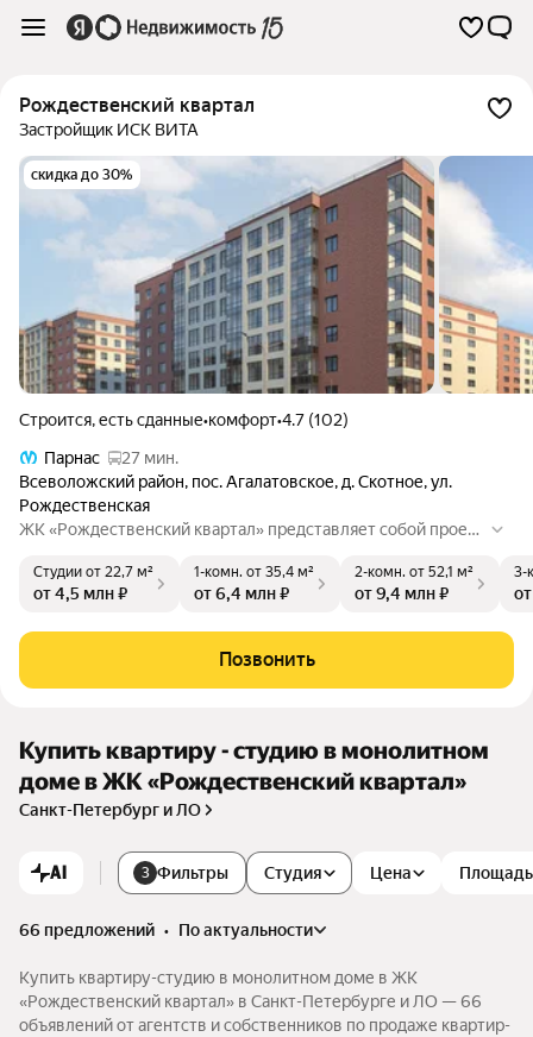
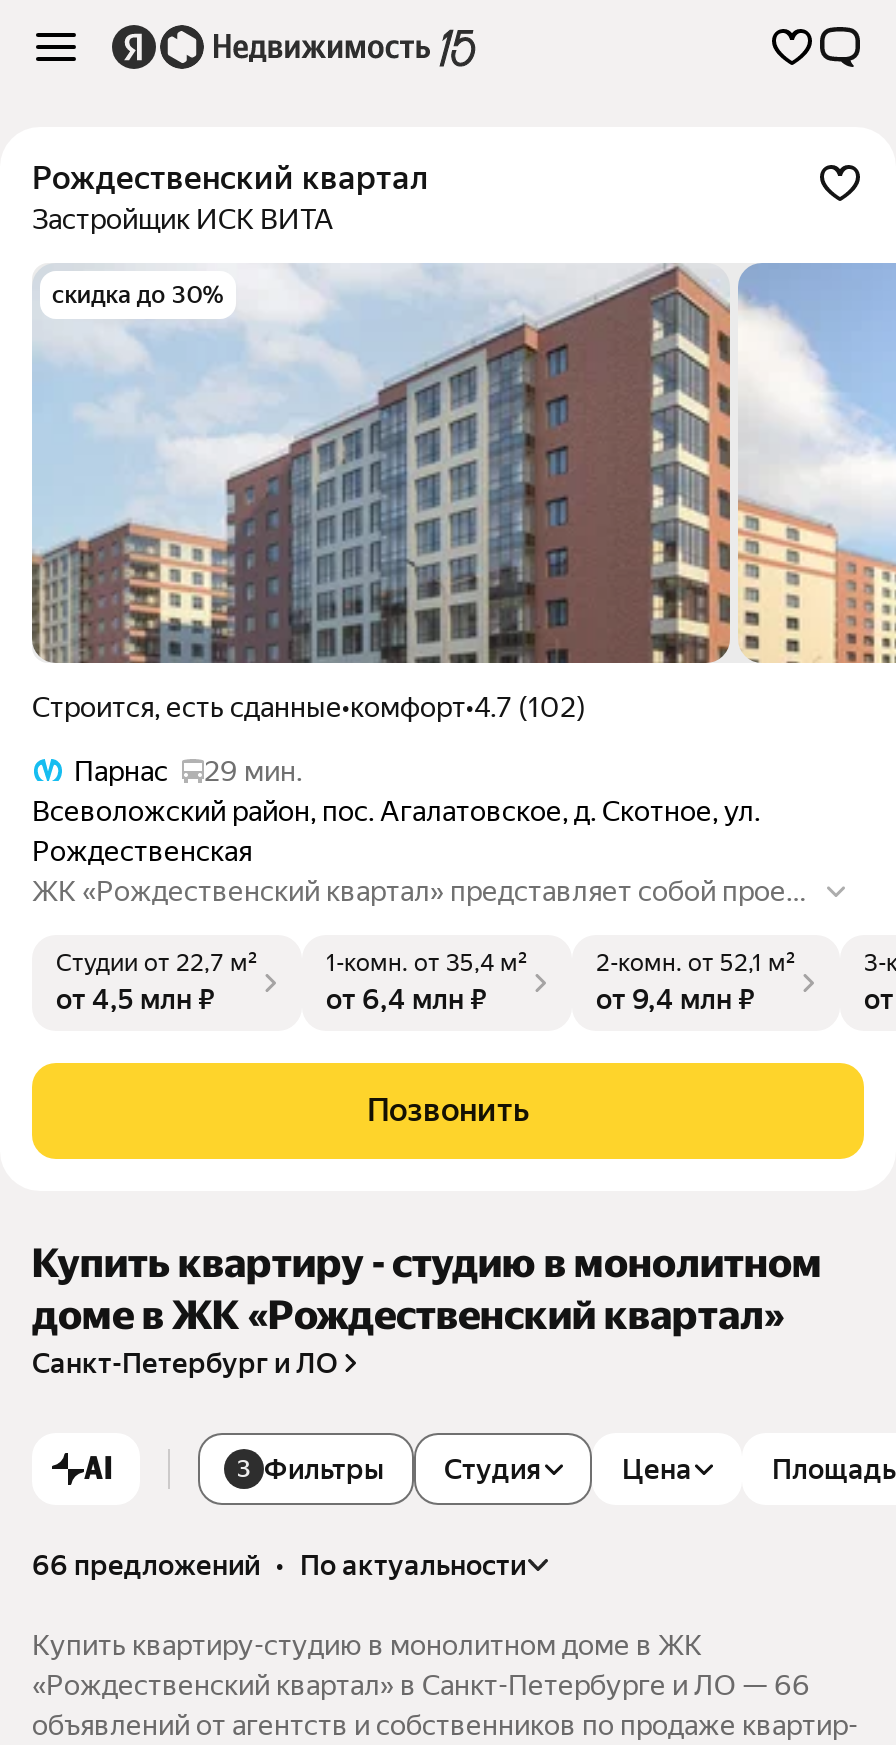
[44,448,178,467] Парнас 27 мин. -> [74,755,302,787] Парнас 29 мин.

